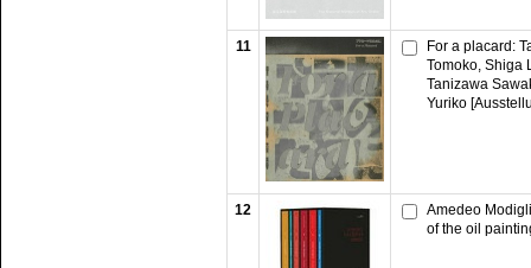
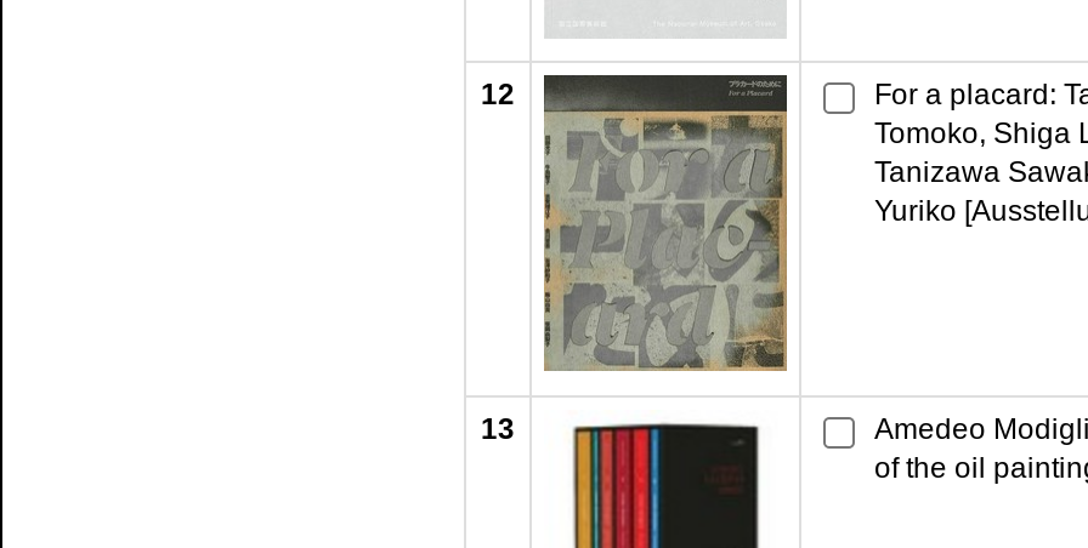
[235,38,251,54] 11 -> [481,77,515,111] 12
[235,201,251,218] 12 -> [481,412,515,446] 13

